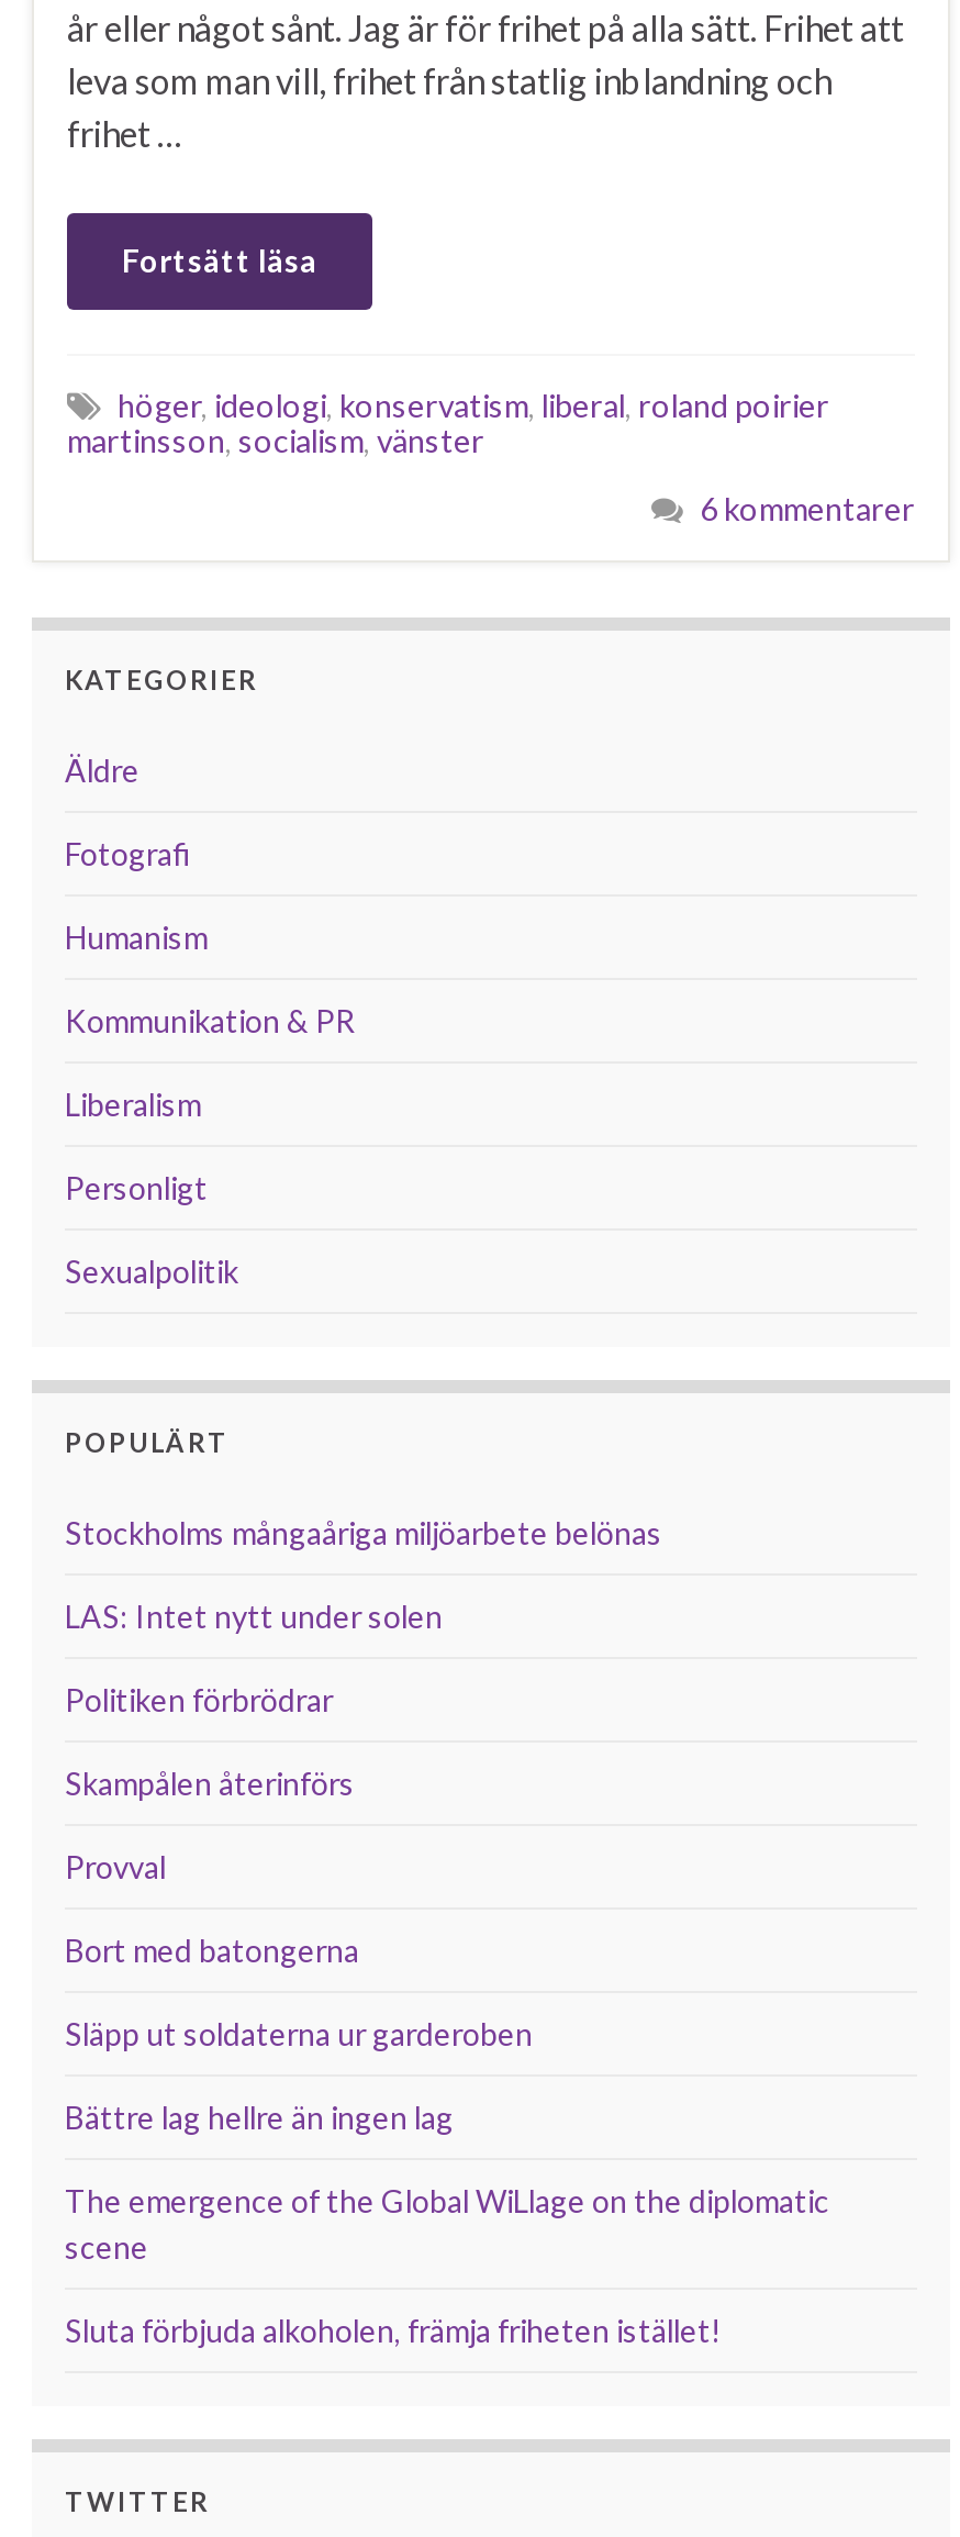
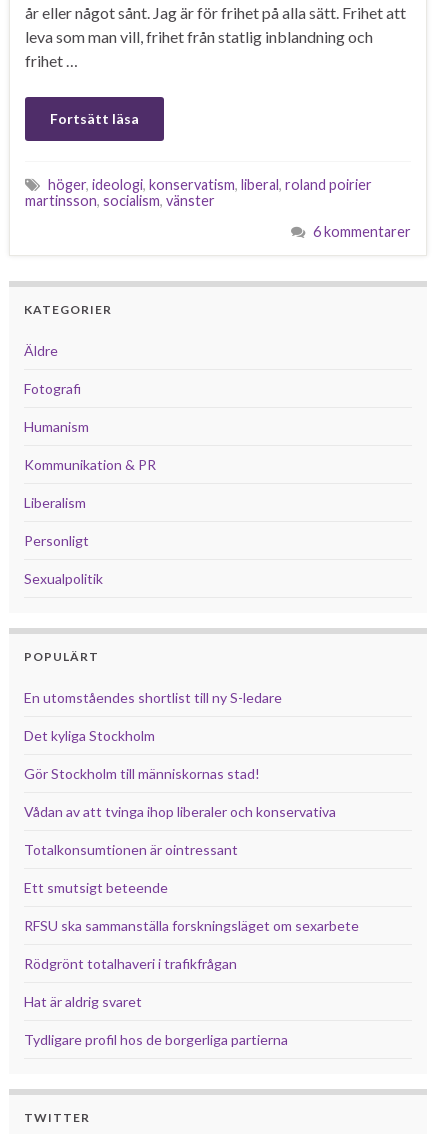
[65,1514,662,1551] Stockholms mångaåriga miljöarbete belönas -> [24,689,282,706] En utomståendes shortlist till ny S-ledare
[65,1598,443,1635] LAS: Intet nytt under solen -> [24,727,155,744] Det kyliga Stockholm
[65,1681,333,1718] Politiken förbrödrar -> [24,765,260,782] Gör Stockholm till människornas stad!
[65,1765,355,1802] Skampålen återinförs -> [24,803,336,820] Vådan av att tvinga ihop liberaler och konservativa
[65,1848,166,1885] Provval -> [24,841,238,858] Totalkonsumtionen är ointressant
[65,1932,359,1969] Bort med batongerna -> [24,879,168,896] Ett smutsigt beteende
[65,2015,533,2052] Släpp ut soldaterna ur garderoben -> [24,917,359,934] RFSU ska sammanställa forskningsläget om sexarbete
[65,2099,454,2136] Bättre lag hellre än ingen lag -> [24,955,237,972] Rödgrönt totalhaveri i trafikfrågan
[65,2182,829,2266] The emergence of the Global WiLlage on the diplomatic | scene -> [24,993,142,1010] Hat är aldrig svaret
[65,2312,722,2349] Sluta förbjuda alkoholen, främja friheten istället! -> [24,1031,288,1048] Tydligare profil hos de borgerliga partierna

